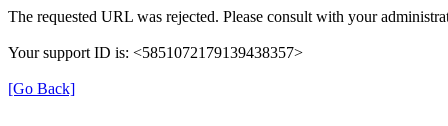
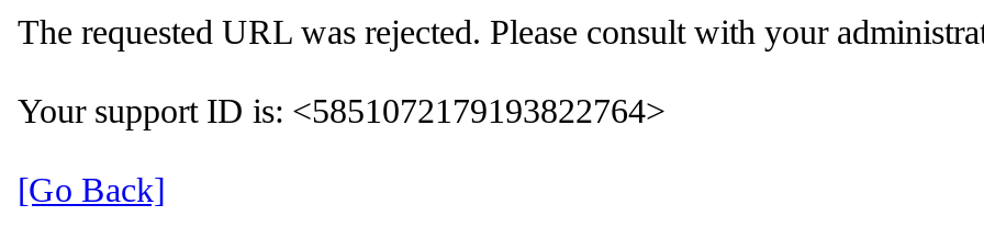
[8,44,303,61] Your support ID is: <5851072179139438357> -> [18,92,666,129] Your support ID is: <5851072179193822764>

